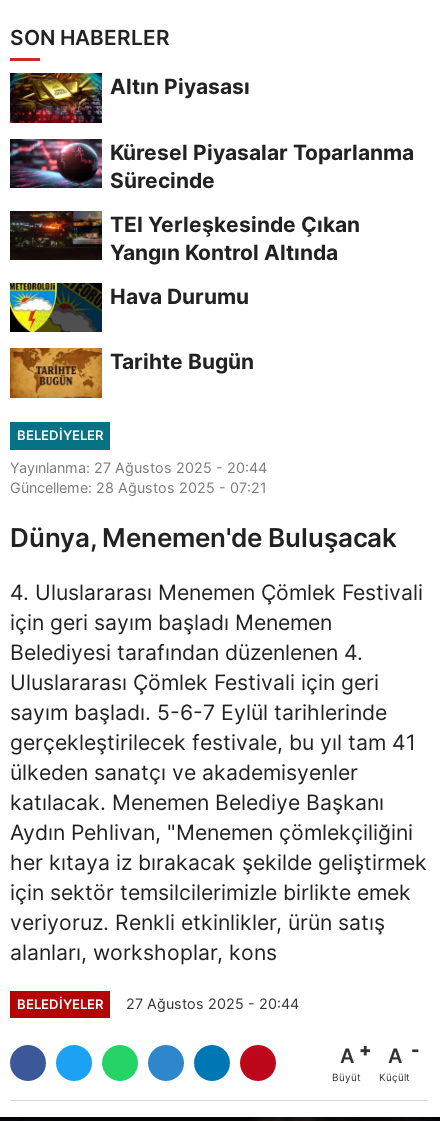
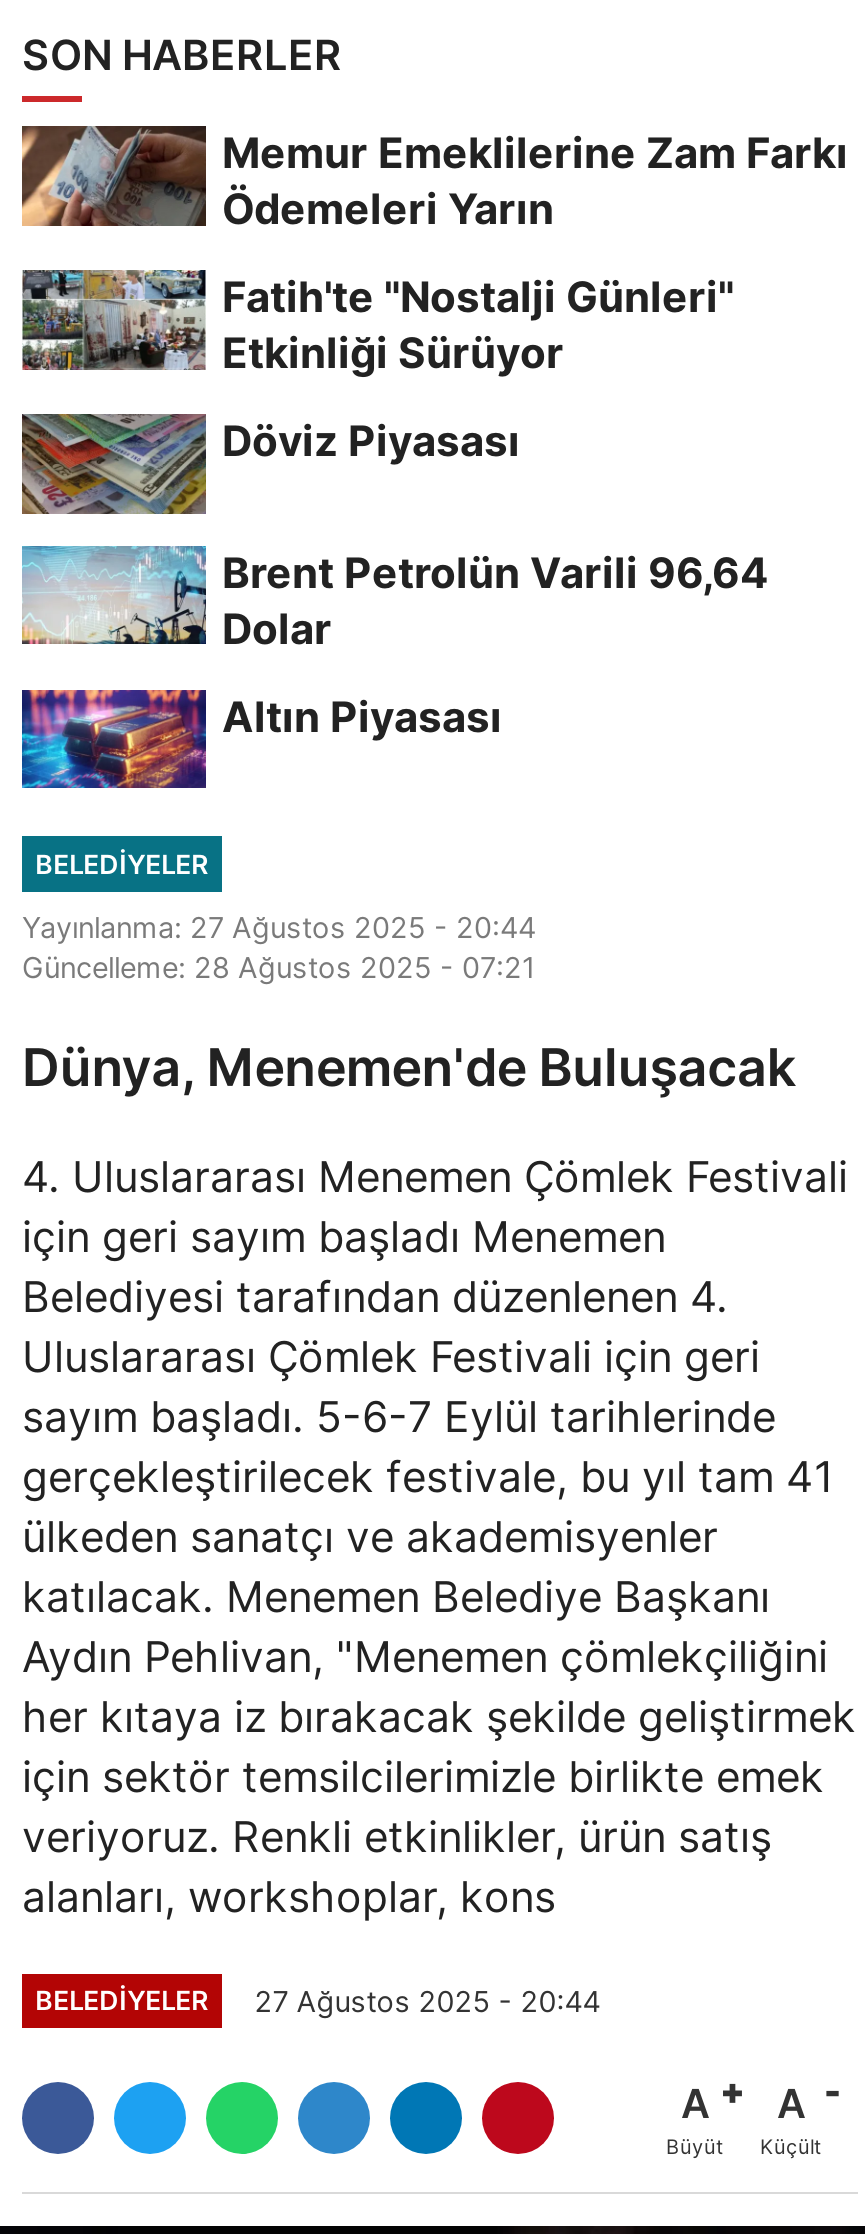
none -> [222,128,848,653] Memur Emeklilerine Zam Farkı | Ödemeleri Yarın | Fatih'te "Nostalji Günleri" | Etkinliği Sürüyor | Döviz Piyasası | Brent Petrolün Varili 96,64 | Dolar
[9,72,96,124] [image] -> [20,124,194,228] [image]
moved [110,74,250,99] -> [222,691,502,741]: Altın Piyasası
[9,139,96,189] [image] -> [20,268,194,372] [image]
[110,140,414,374] Küresel Piyasalar Toparlanma | Sürecinde | TEI Yerleşkesinde Çıkan | Yangın Kontrol Altında | Hava Durumu | Tarihte Bugün -> none
[9,211,96,261] [image] -> [20,412,194,516] [image]
[9,282,96,333] [image] -> [20,544,194,646] [image]
[9,347,103,399] [image] -> [20,688,206,790] [image]

